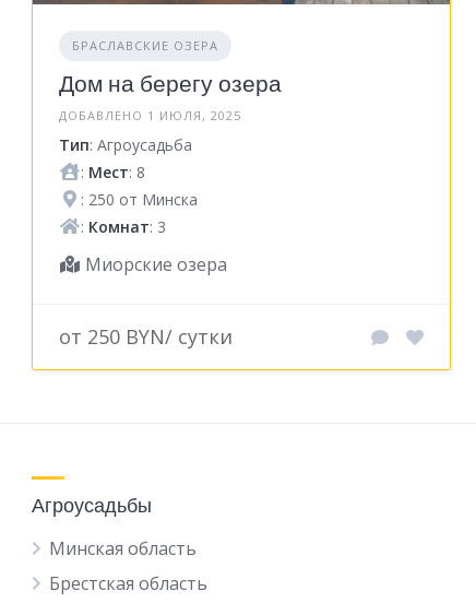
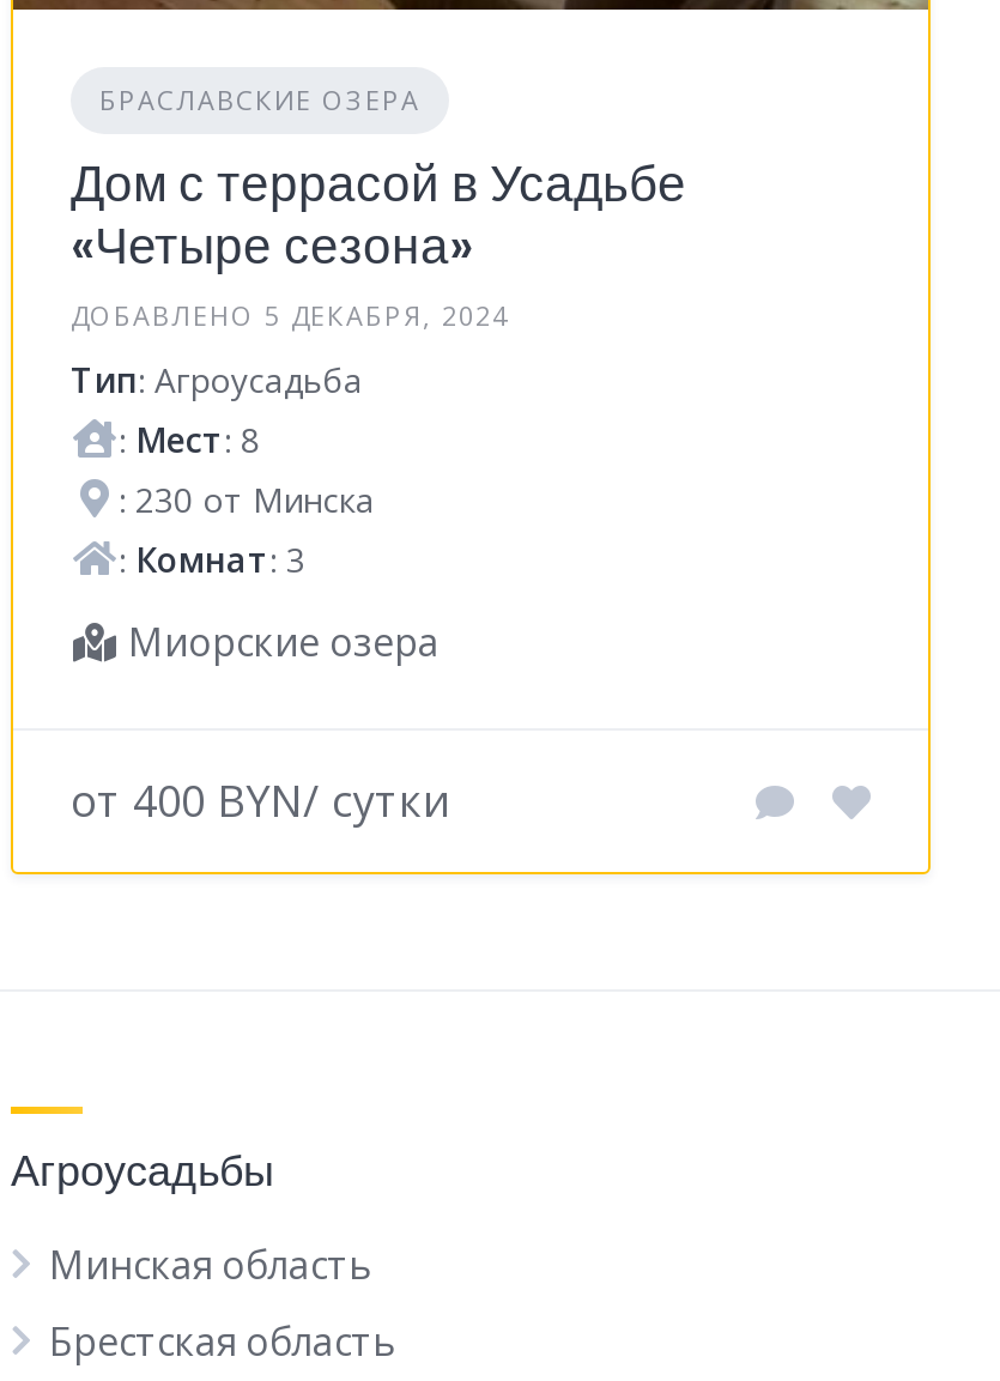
[59,68,282,124] Дом на берегу озера | ДОБАВЛЕНО 1 ИЮЛЯ, 2025 -> [71,149,686,333] Дом с террасой в Усадьбе | «Четыре сезона» | ДОБАВЛЕНО 5 ДЕКАБРЯ, 2024
[81,189,198,210] : 250 от Минска -> [119,477,375,522] : 230 от Минска
[59,323,233,350] от 250 BYN/ сутки -> [71,772,451,829] от 400 BYN/ сутки

